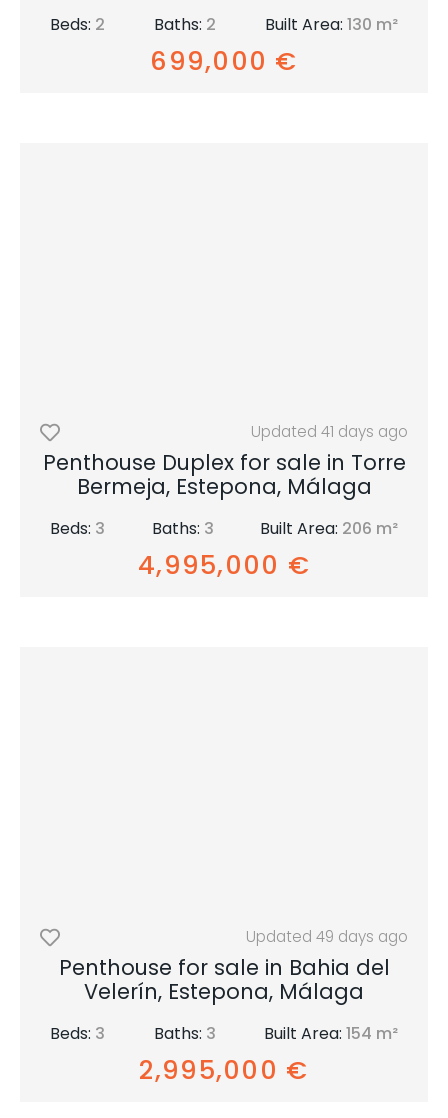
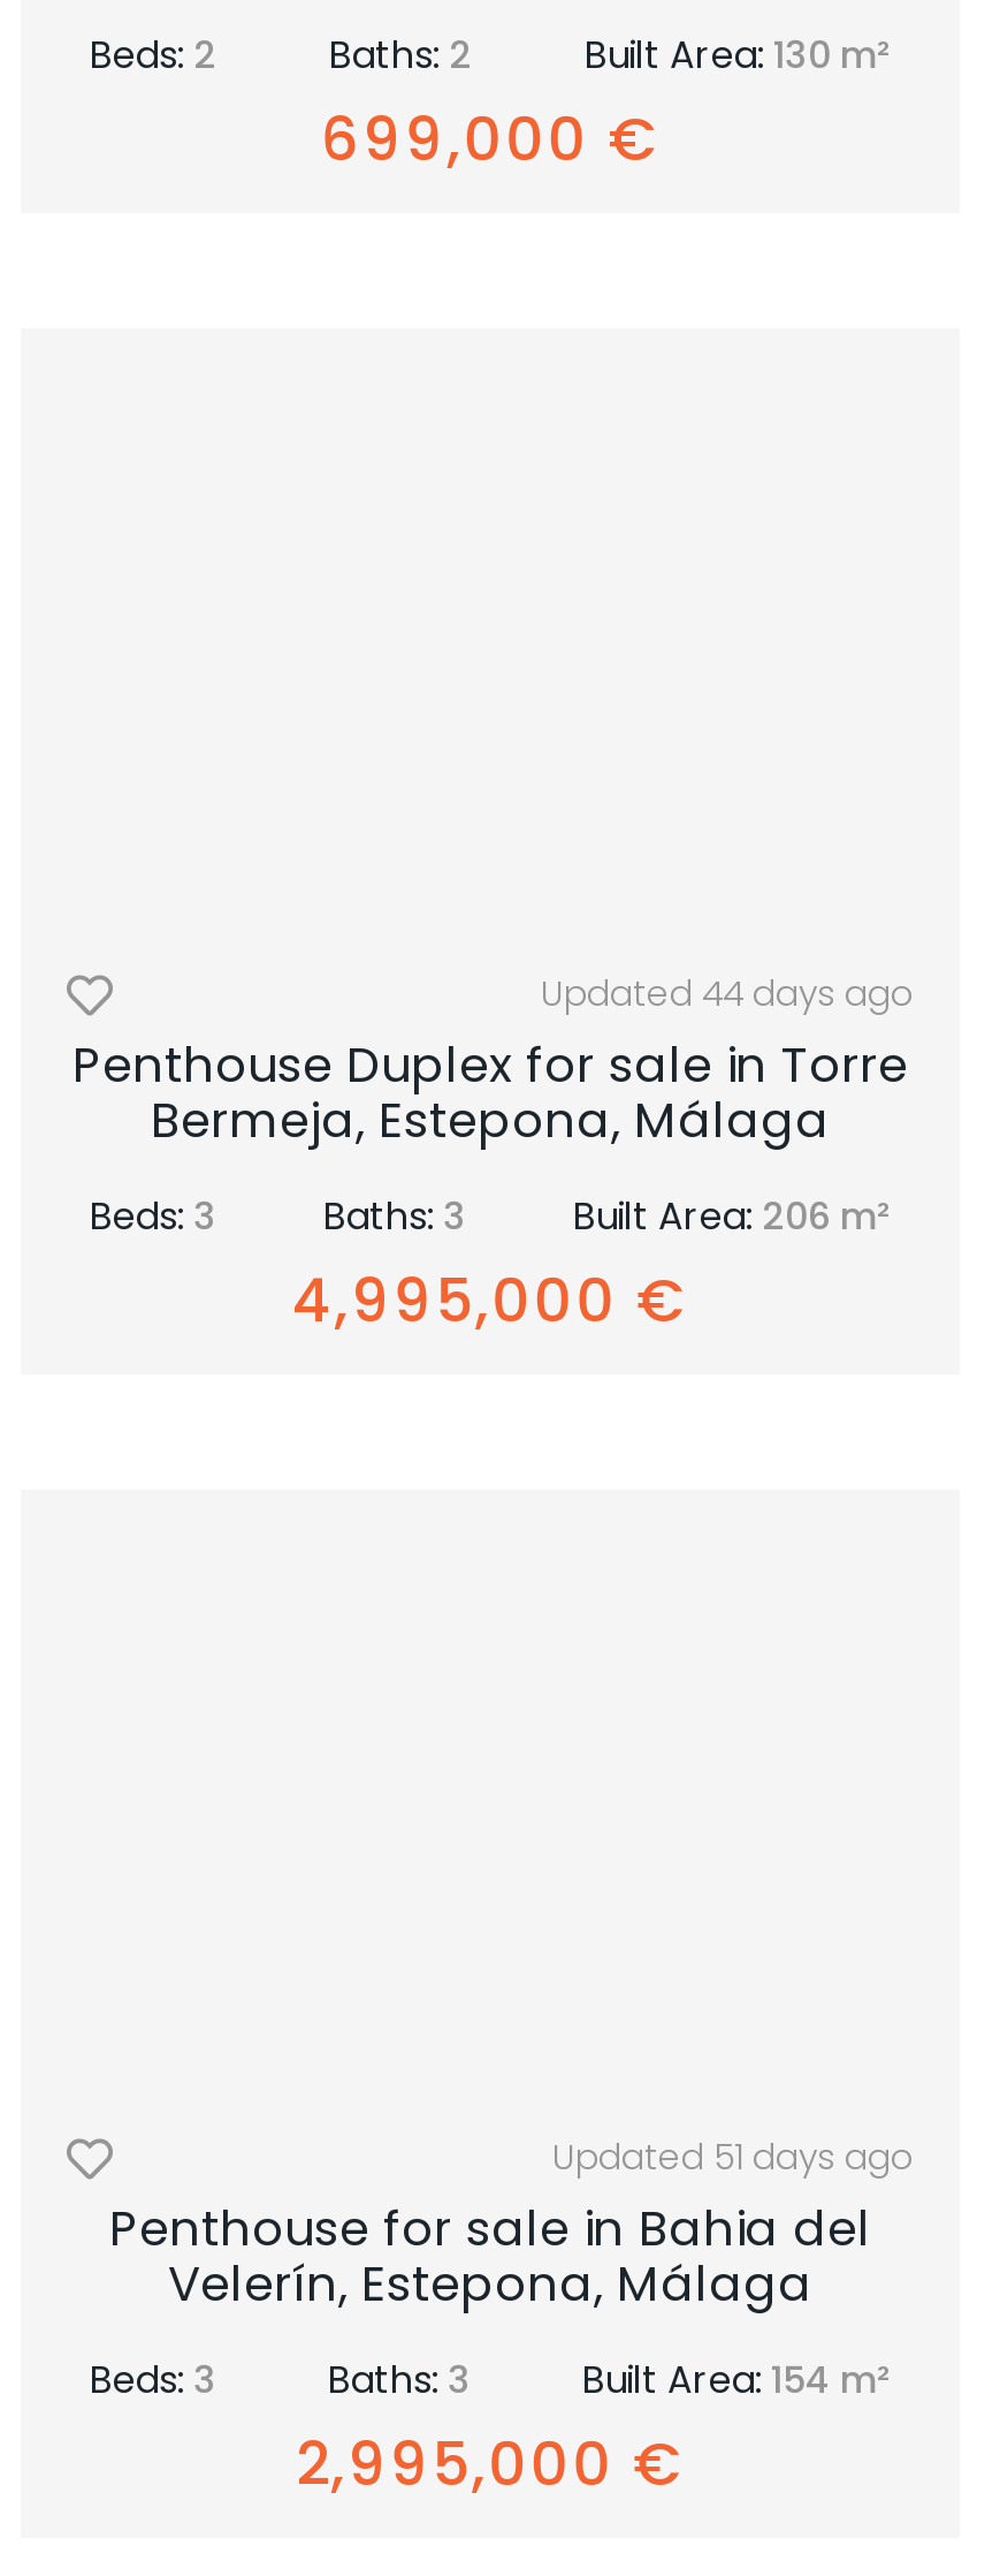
[251,421,408,442] Updated 41 days ago -> [541,968,914,1017] Updated 44 days ago
[246,925,408,946] Updated 49 days ago -> [552,2131,914,2180] Updated 51 days ago

